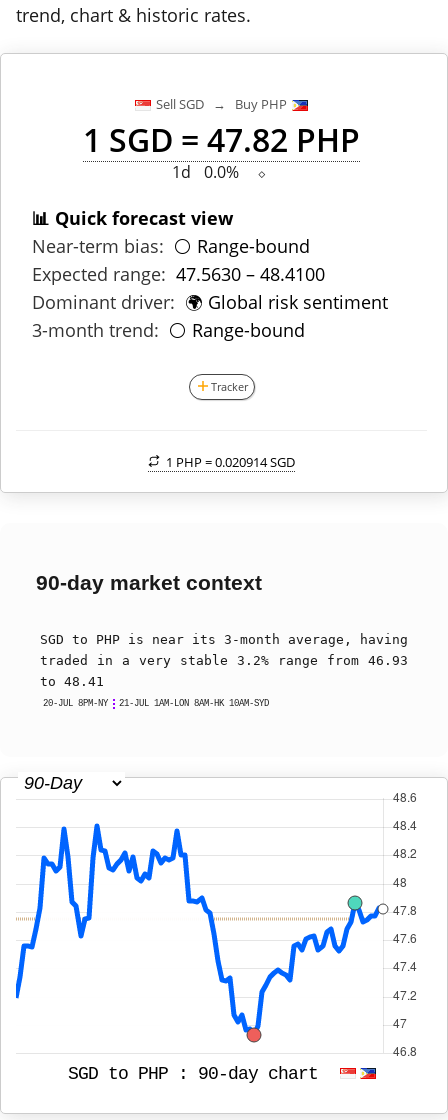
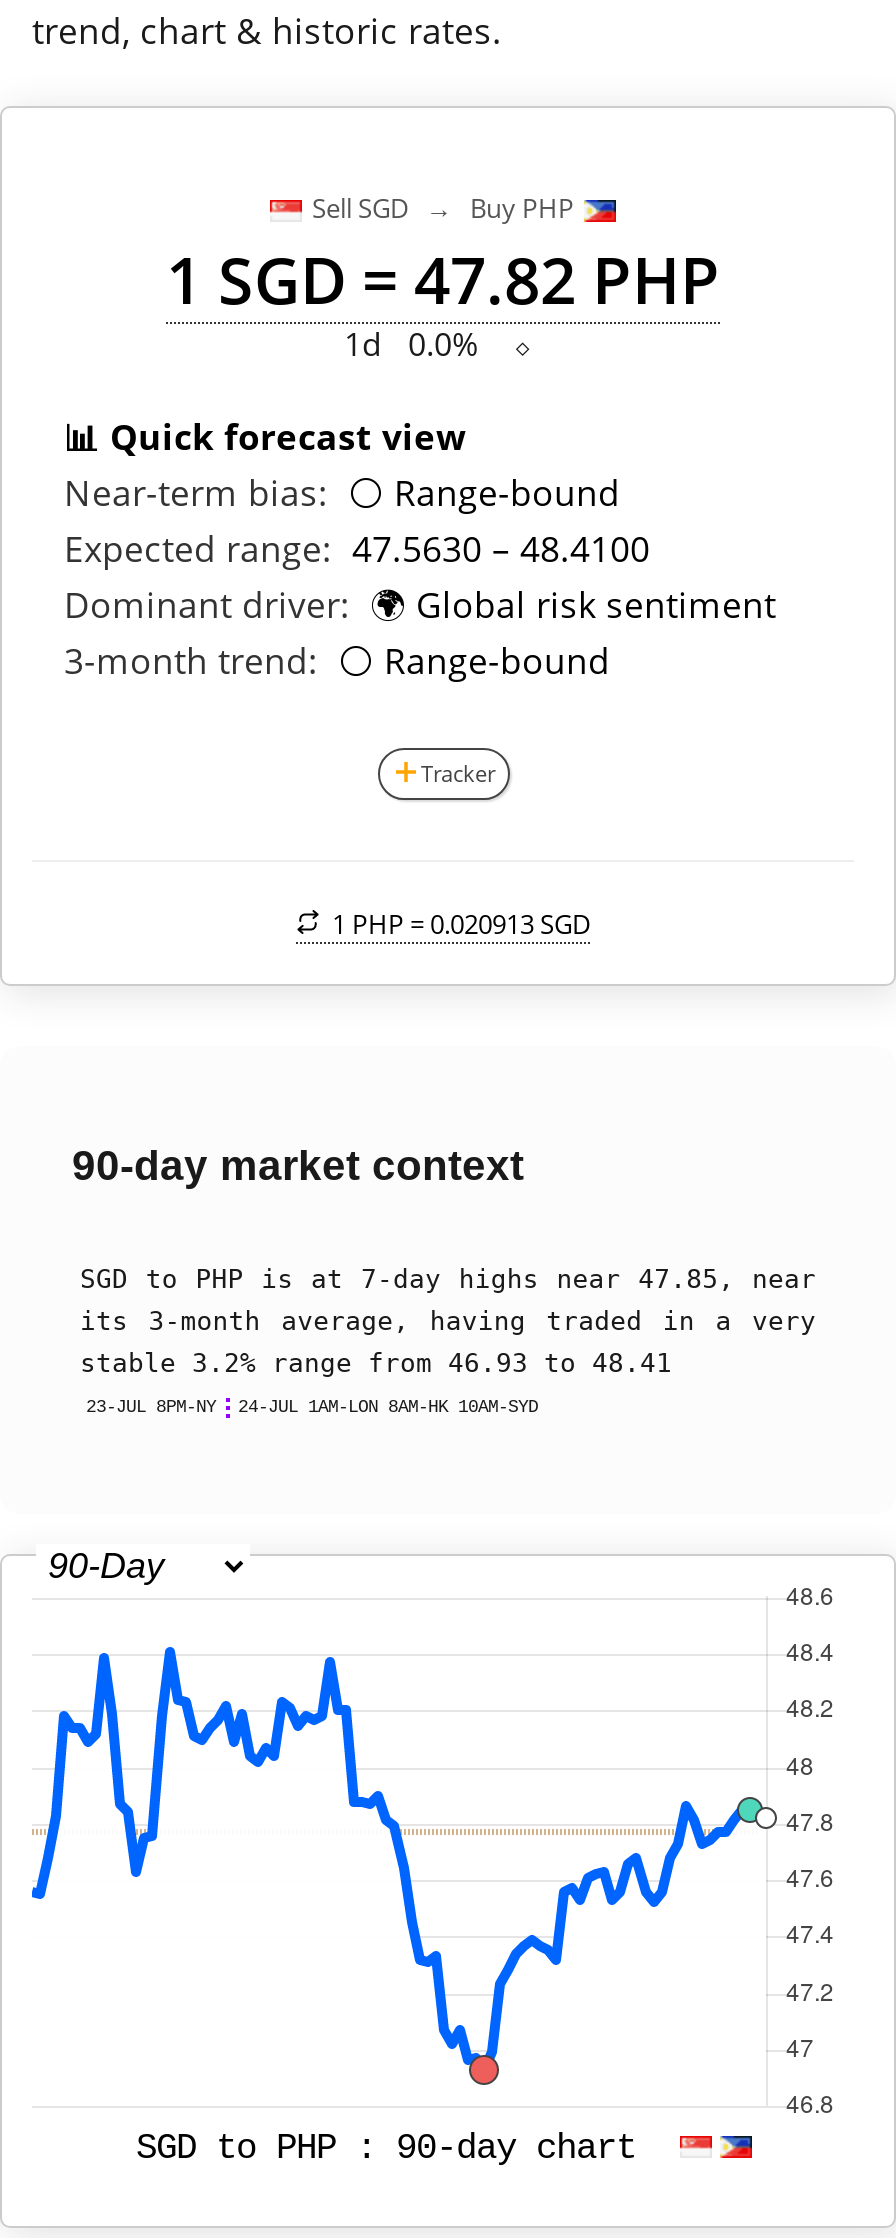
[160,453,295,471] 1 PHP = 0.020914 SGD -> [320,907,590,943] 1 PHP = 0.020913 SGD
[40,632,408,689] SGD to PHP is near its 3-month average, having | traded in a very stable 3.2% range from 46.93 | to 48.41 -> [80,1263,816,1377] SGD to PHP is at 7-day highs near 47.85, near | its 3-month average, having traded in a very | stable 3.2% range from 46.93 to 48.41
[43,699,269,709] 20-JUL 8PM-NY 21-JUL 1AM-LON 8AM-HK 10AM-SYD -> [86,1397,538,1417] 23-JUL 8PM-NY 24-JUL 1AM-LON 8AM-HK 10AM-SYD
[15,822,381,1044] [image] -> [30,1644,764,2088] [image]

